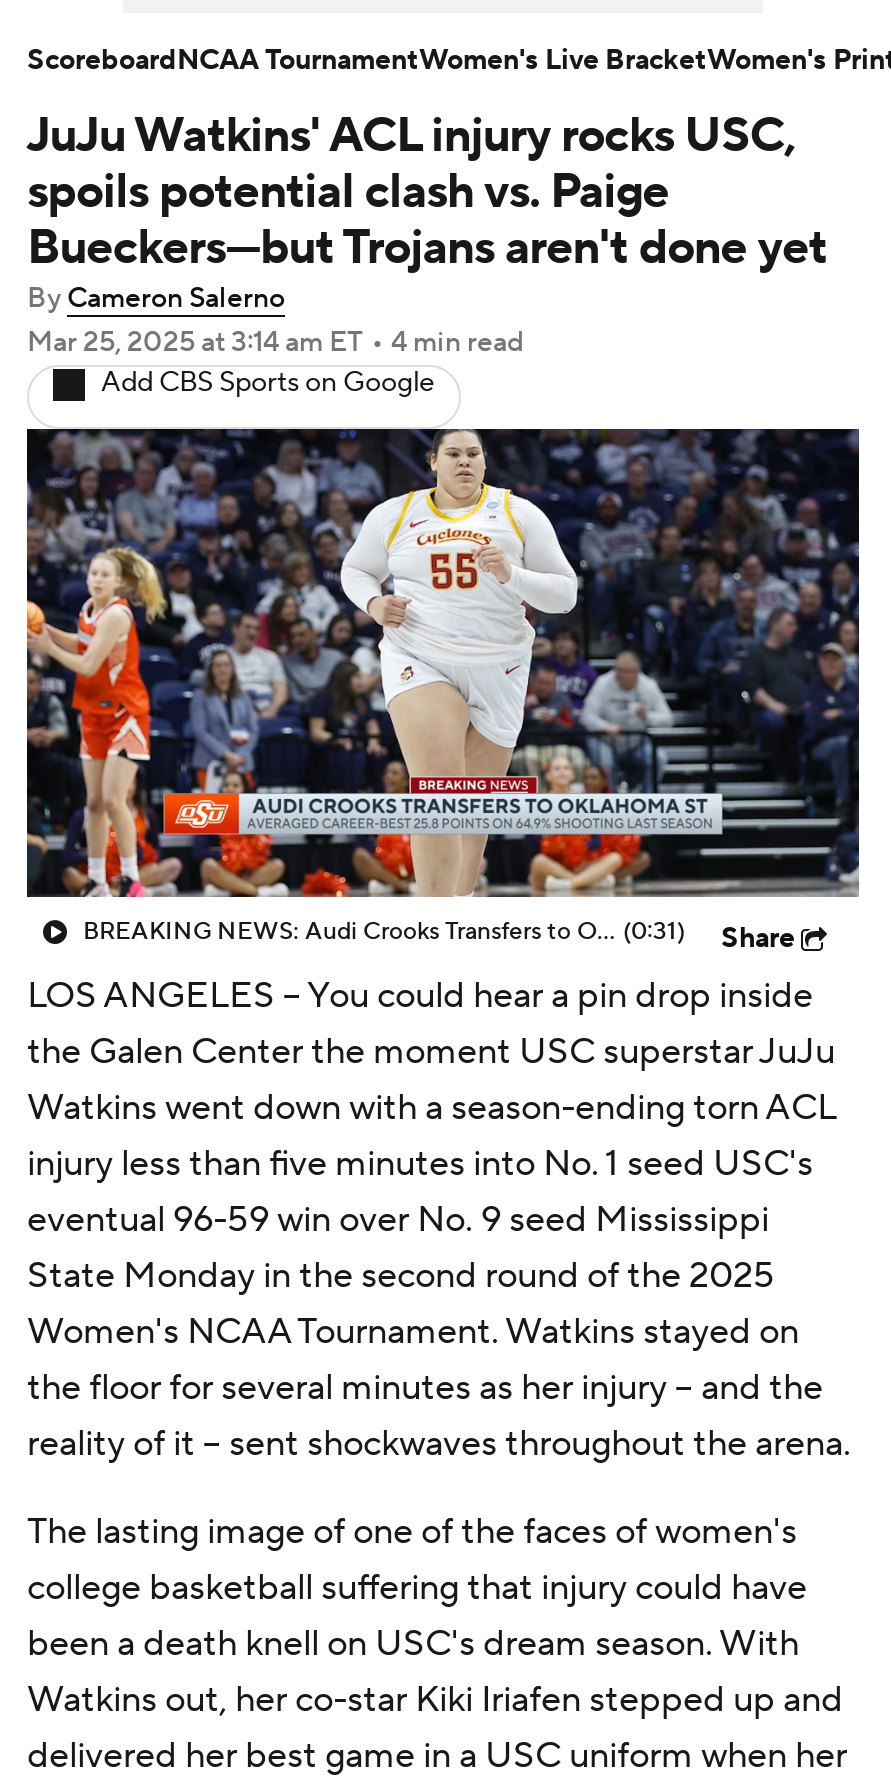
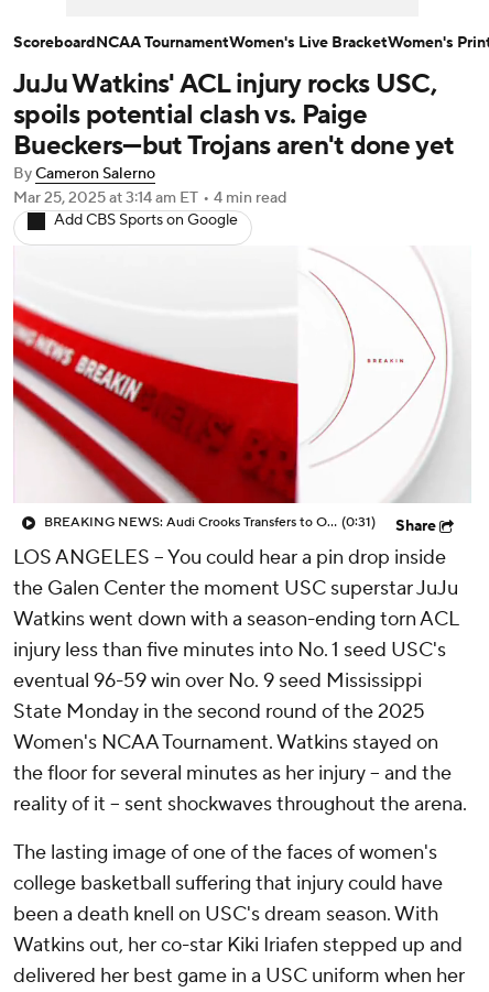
[25,427,861,899] [image] -> [12,246,471,504] [image]

